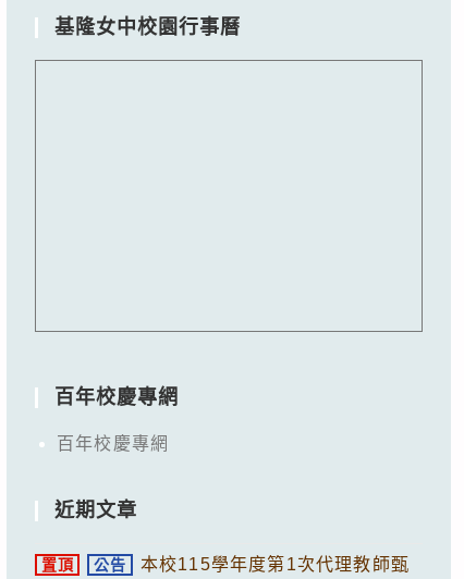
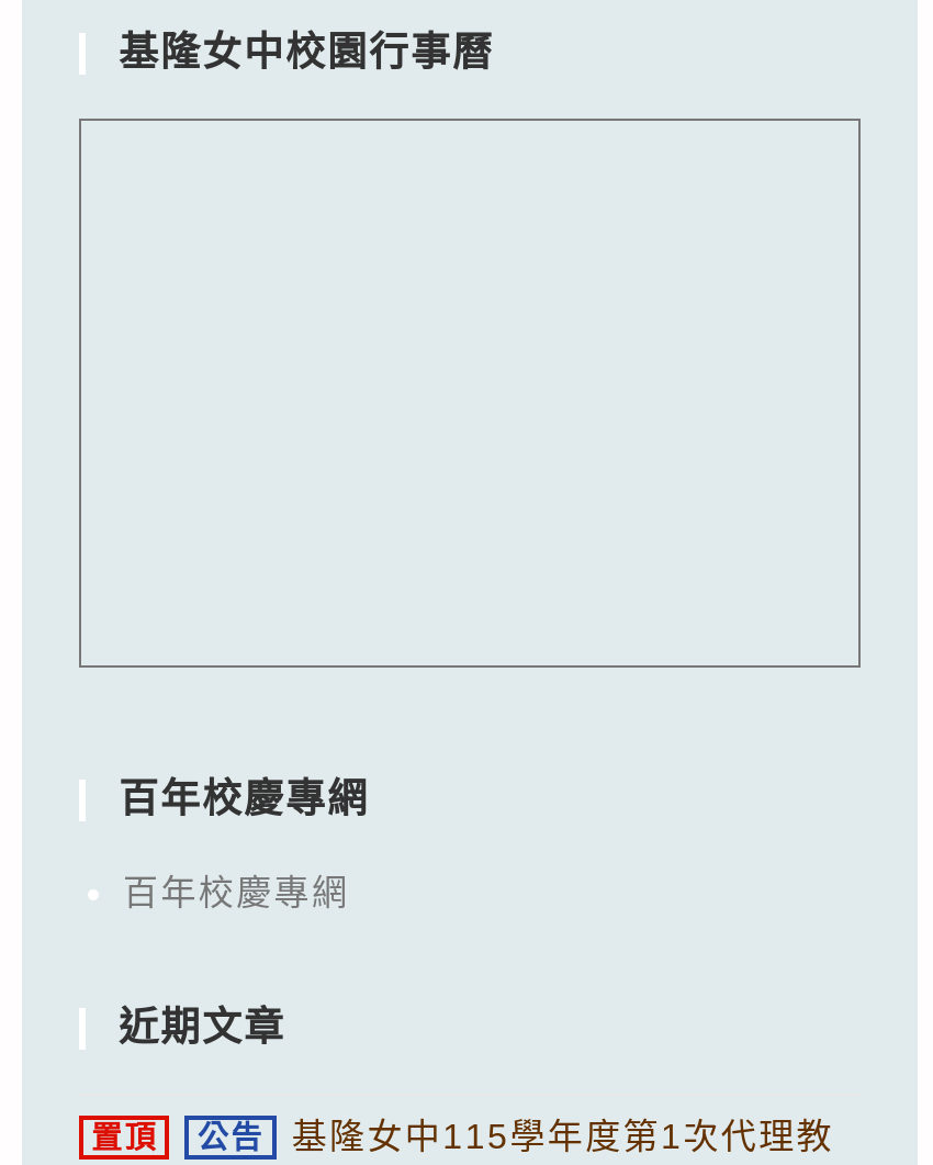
[140,555,410,573] 本校115學年度第1次代理教師甄 -> [292,1118,834,1156] 基隆女中115學年度第1次代理教

